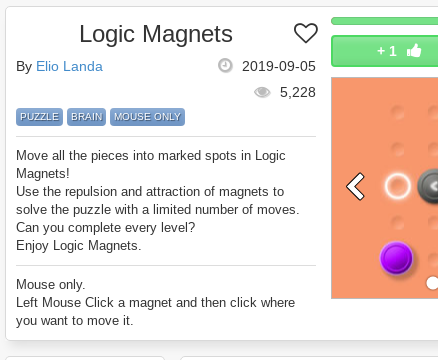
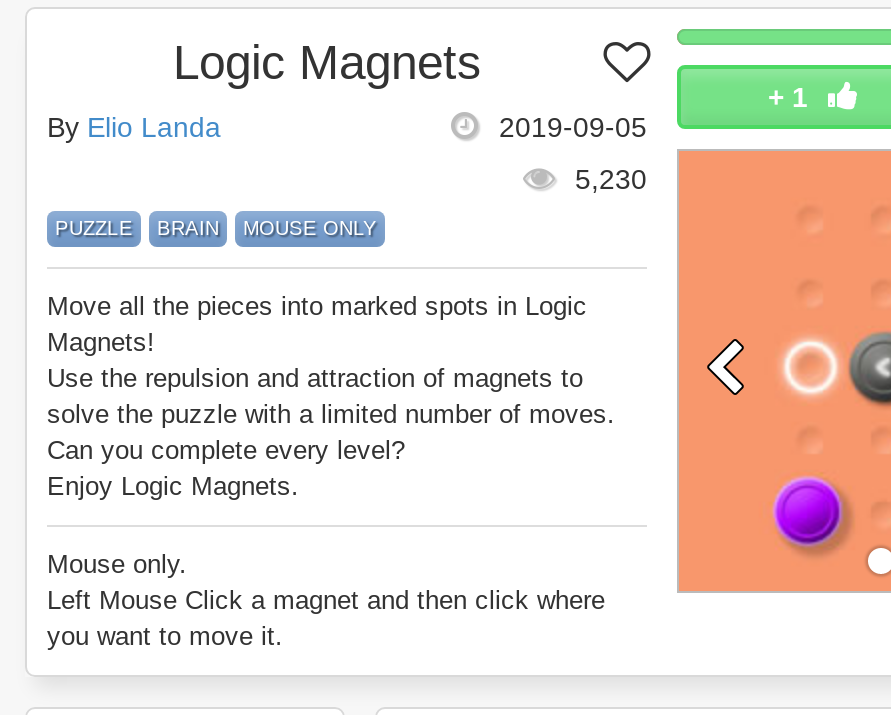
[280,84,316,100] 5,228 -> [575,163,647,195] 5,230

